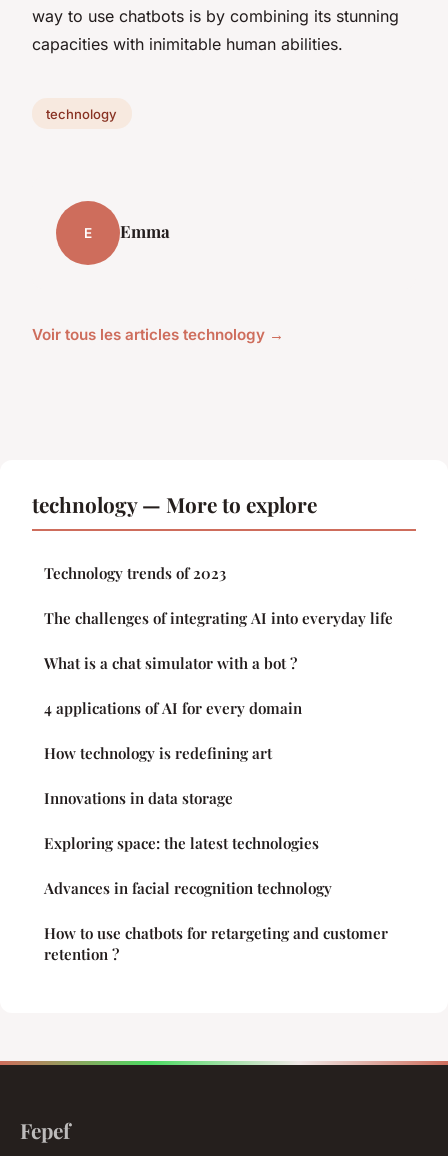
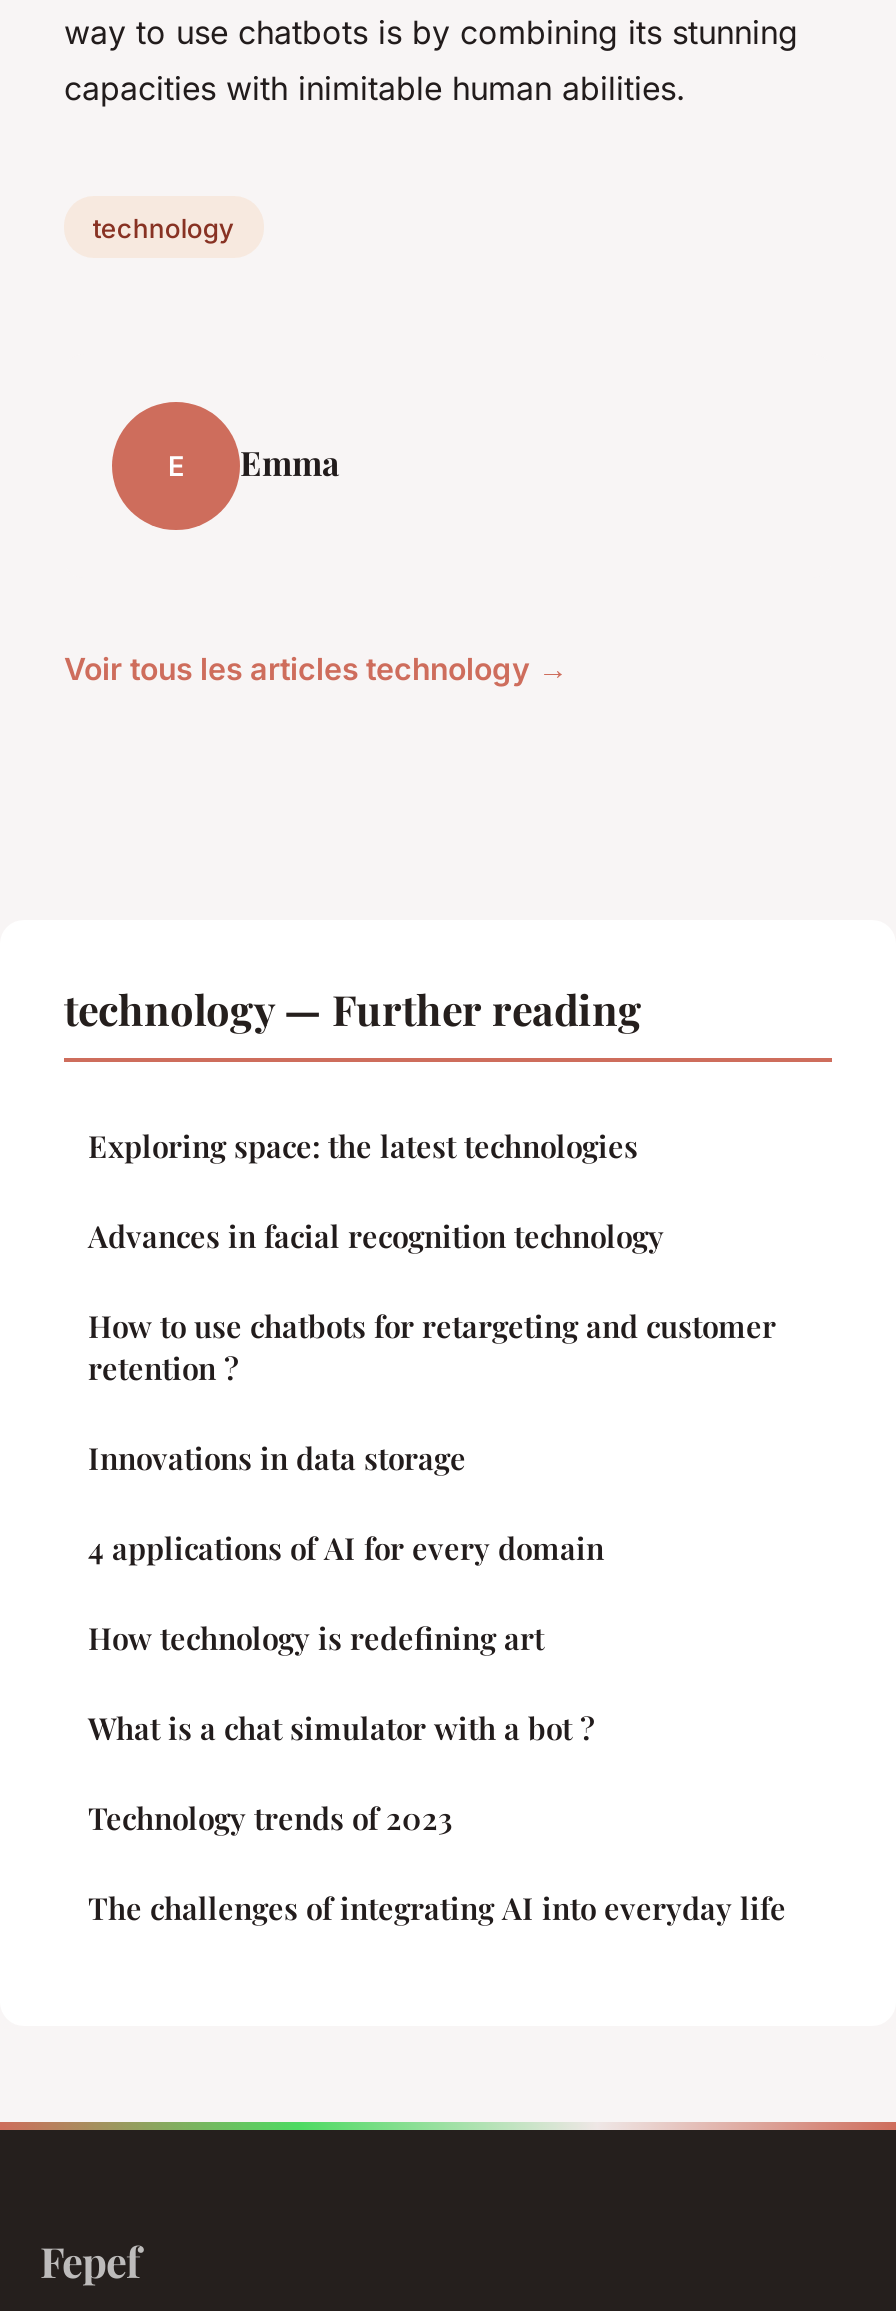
[32,490,317,518] technology — More to explore -> [64,981,642,1037] technology — Further reading
moved [44,563,393,808] -> [88,1439,786,1929]: Technology trends of 2023 | The challenges of integrating AI into everyday life | What is a chat simulator with a bot ? | 4 applications of AI for every domain | How technology is redefining art | Innovations in data storage
moved [44,833,388,964] -> [88,1127,776,1389]: Exploring space: the latest technologies | Advances in facial recognition technology | How to use chatbots for retargeting and customer | retention ?

